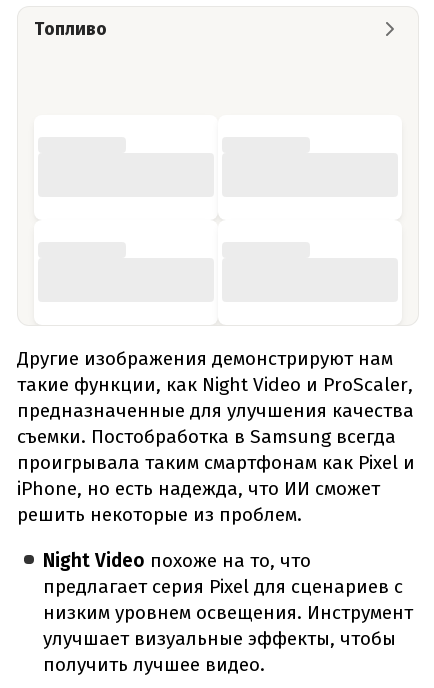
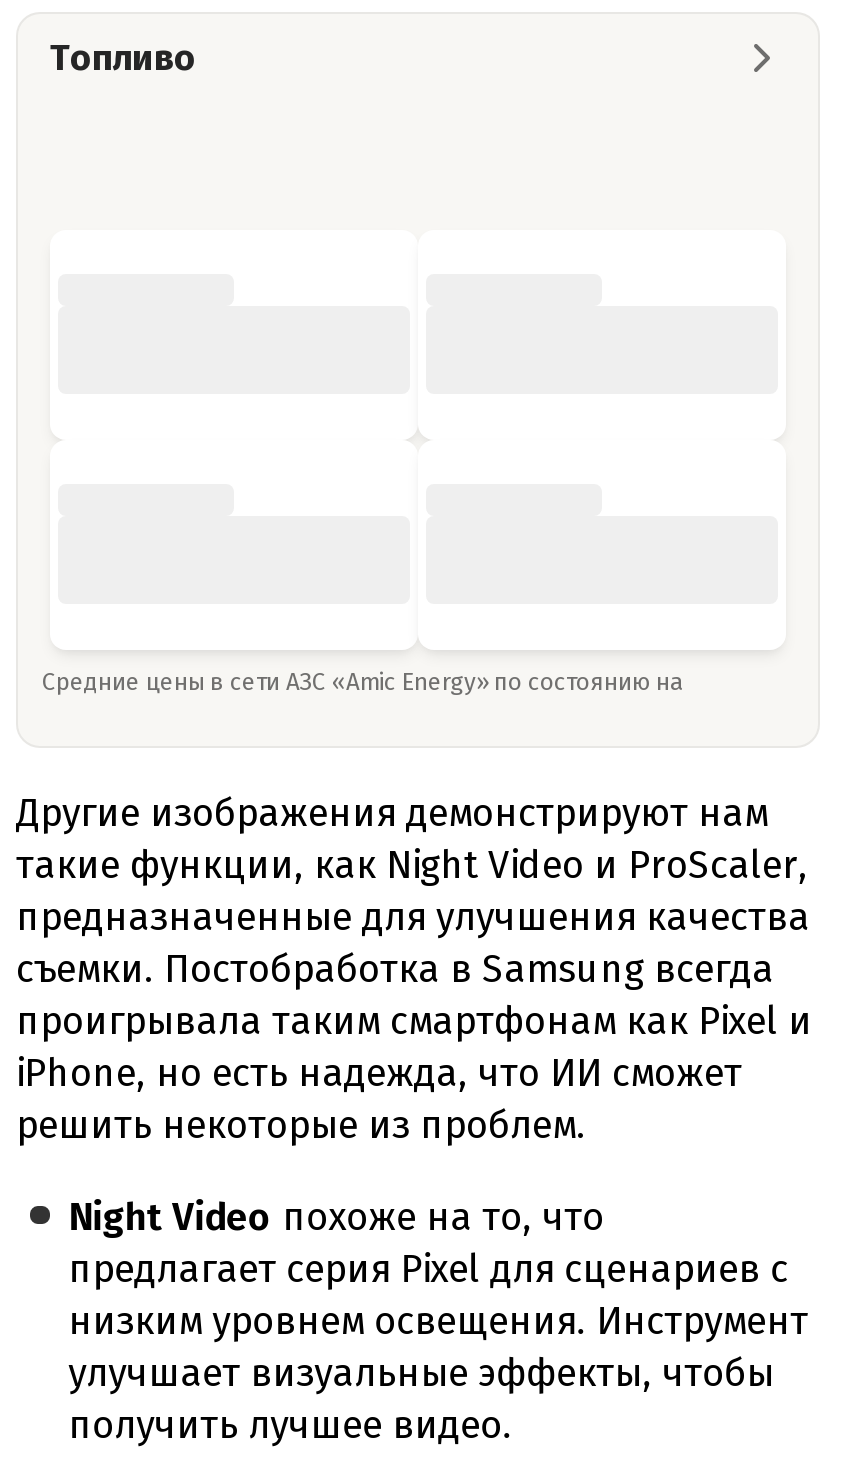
none -> [42,667,690,695] Средние цены в сети АЗС «Amic Energy» по состоянию на

